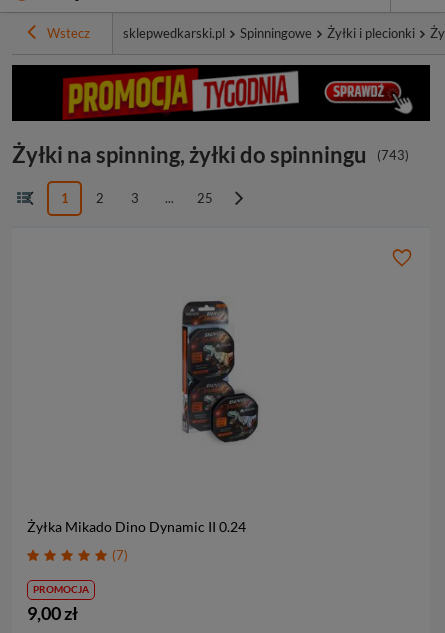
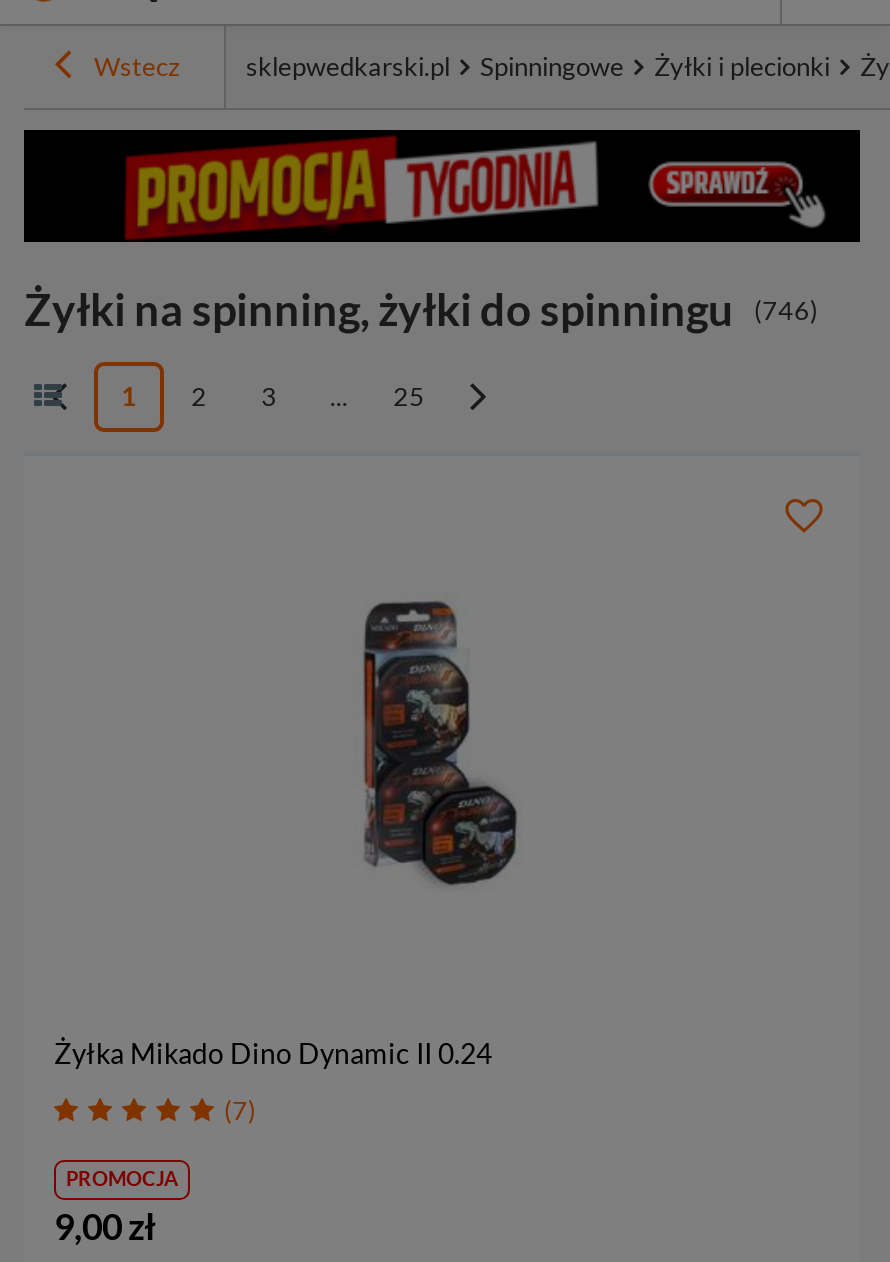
[12,141,409,168] Żyłki na spinning, żyłki do spinningu (743) -> [24,282,818,336] Żyłki na spinning, żyłki do spinningu (746)

